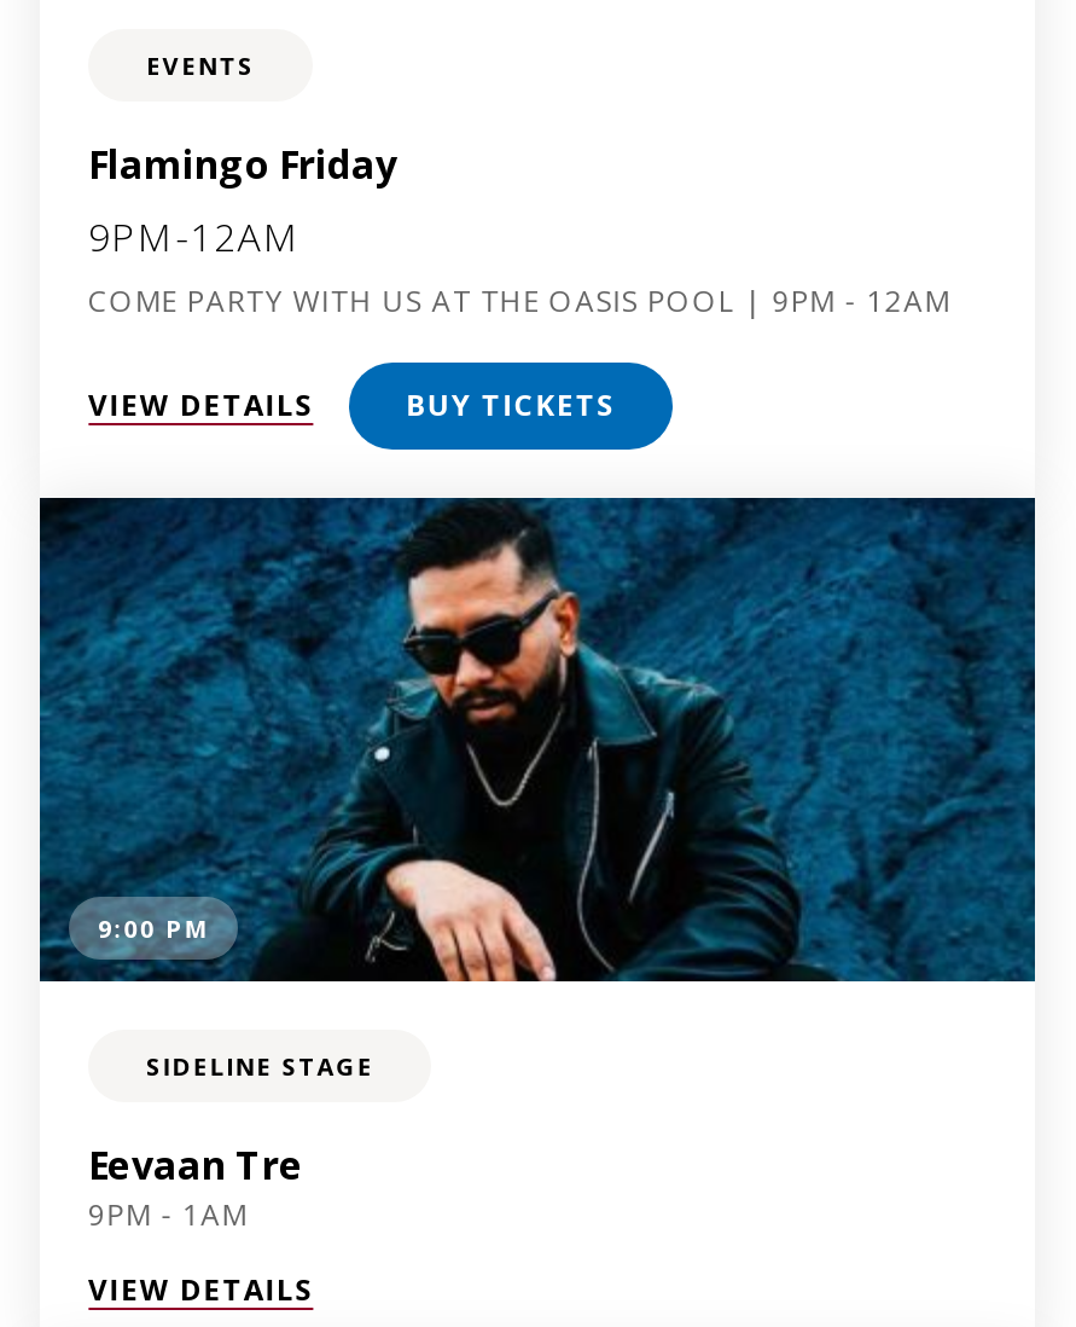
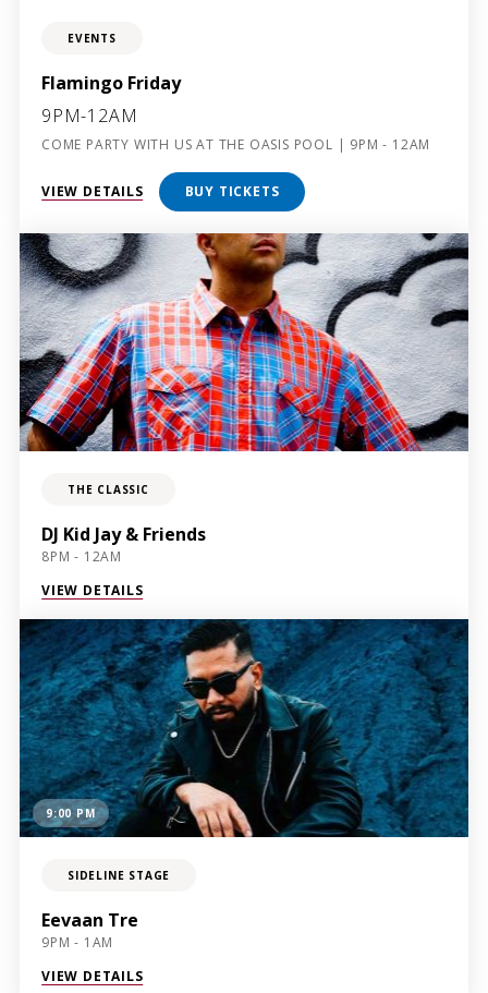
none -> [20,232,469,600] [image] | THE CLASSIC | DJ Kid Jay & Friends | 8PM - 12AM | VIEW DETAILS

